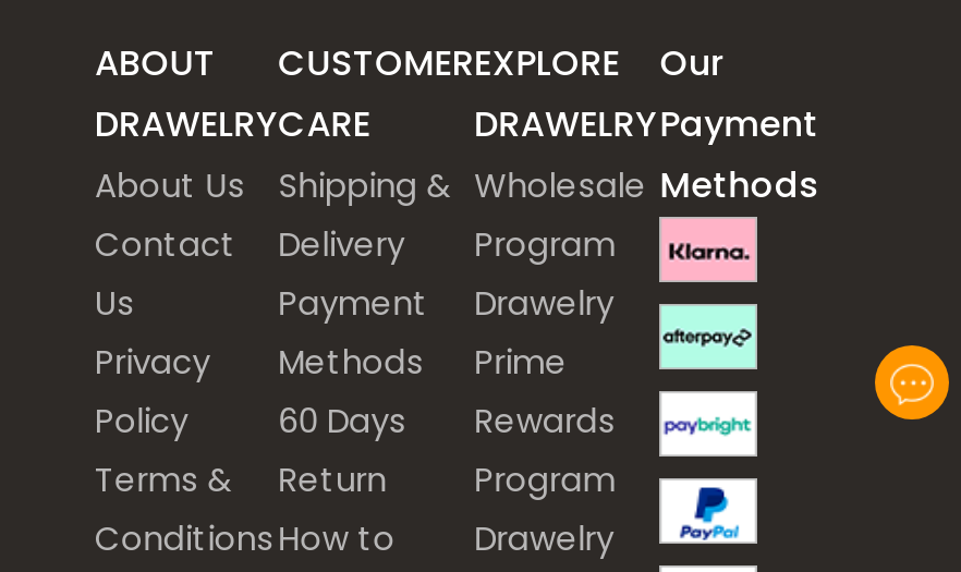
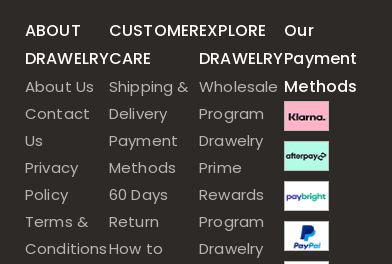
[873,343,951,422] [image] -> none

